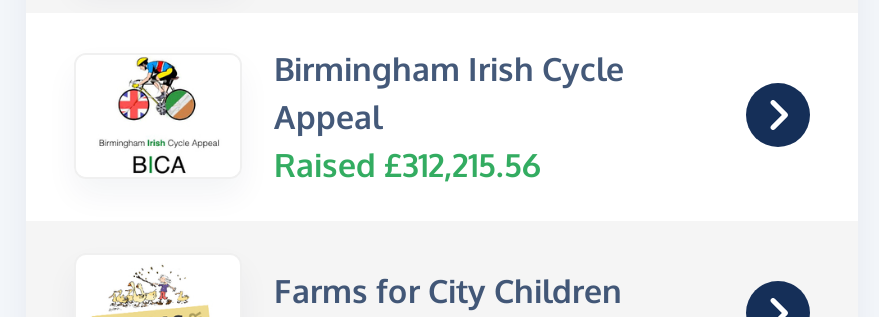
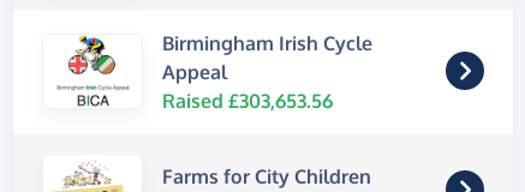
[274,144,540,184] Raised £312,215.56 -> [162,88,333,112] Raised £303,653.56

